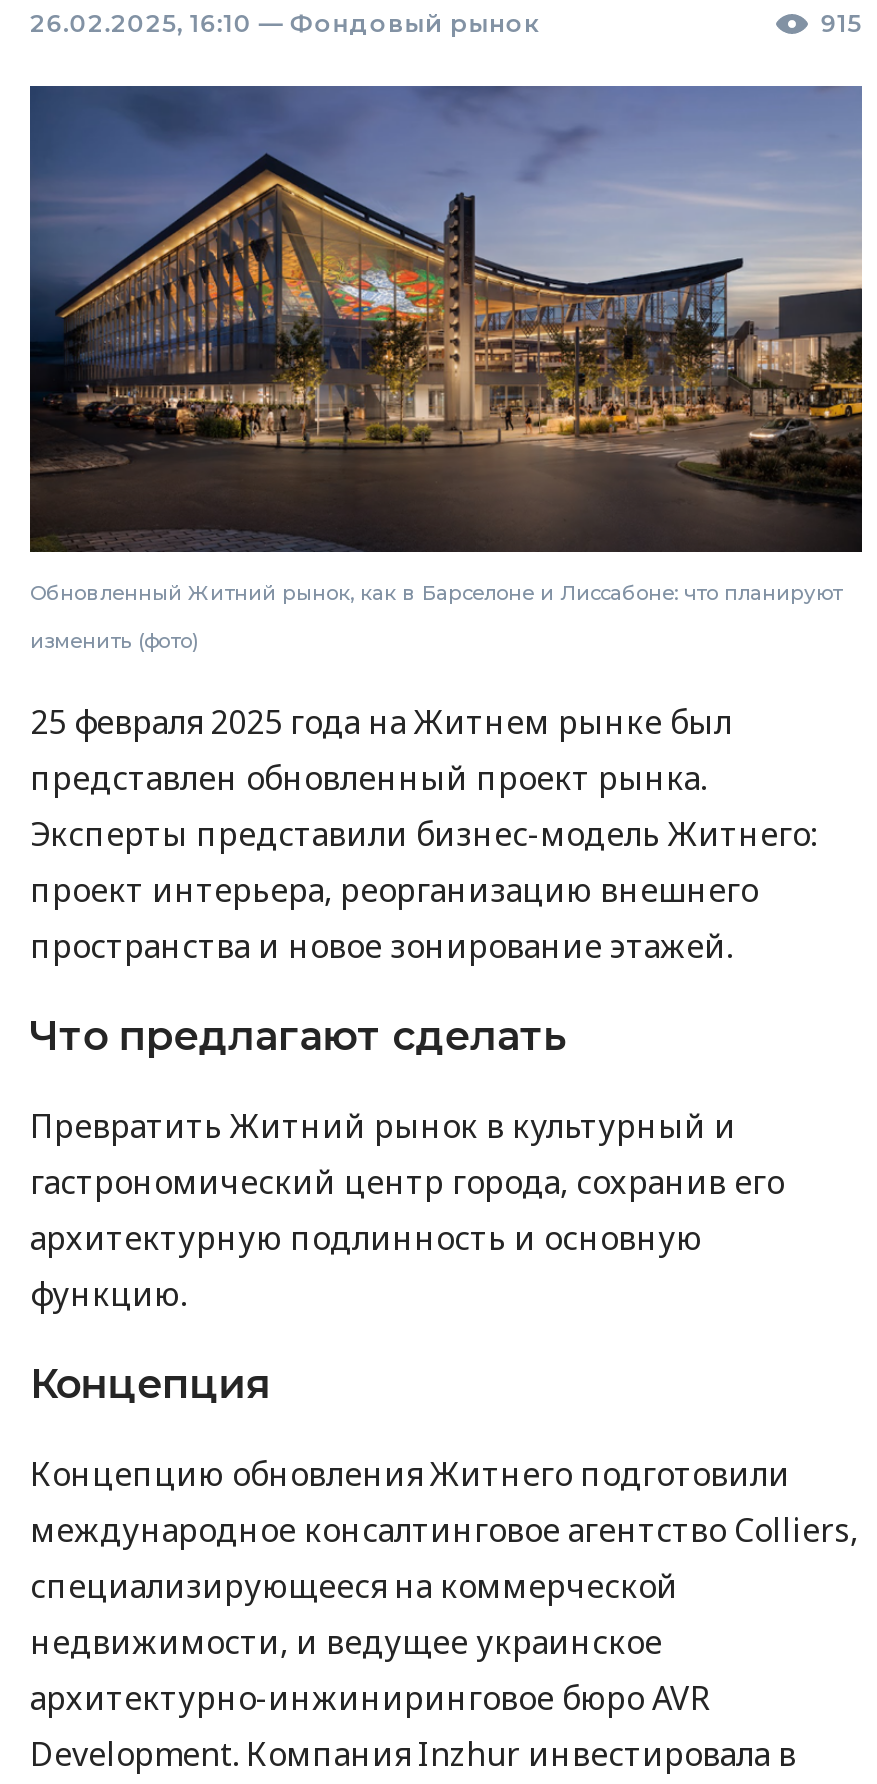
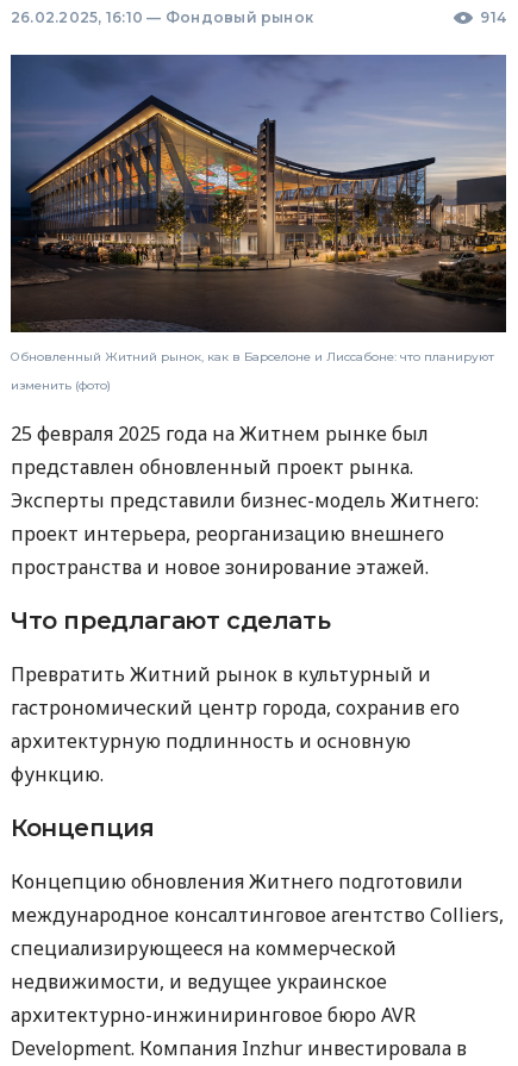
[821,8,862,38] 915 -> [480,8,506,26] 914

